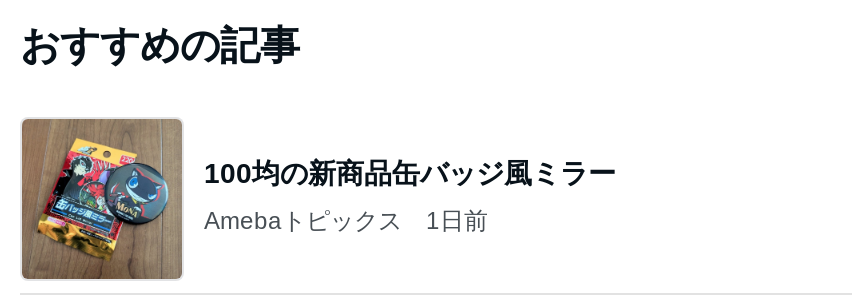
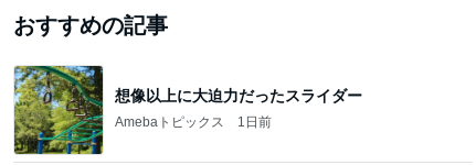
[20,117,616,281] [image] | 100均の新商品缶バッジ風ミラー -> [13,65,362,155] [image] | 想像以上に大迫力だったスライダー

